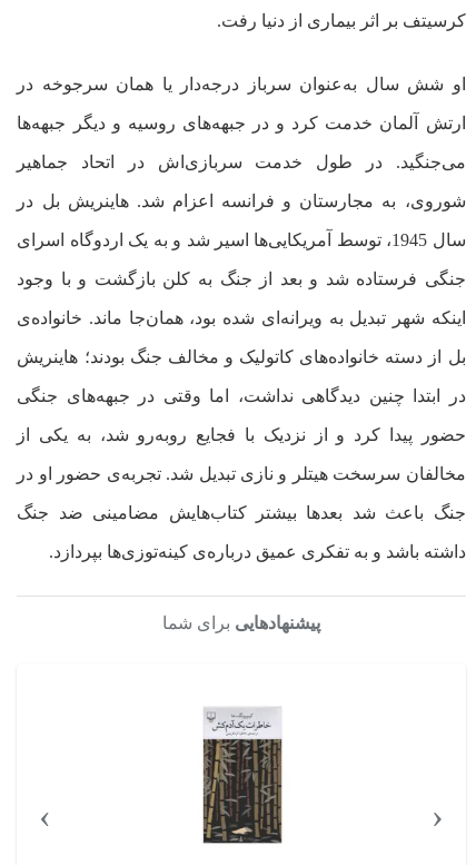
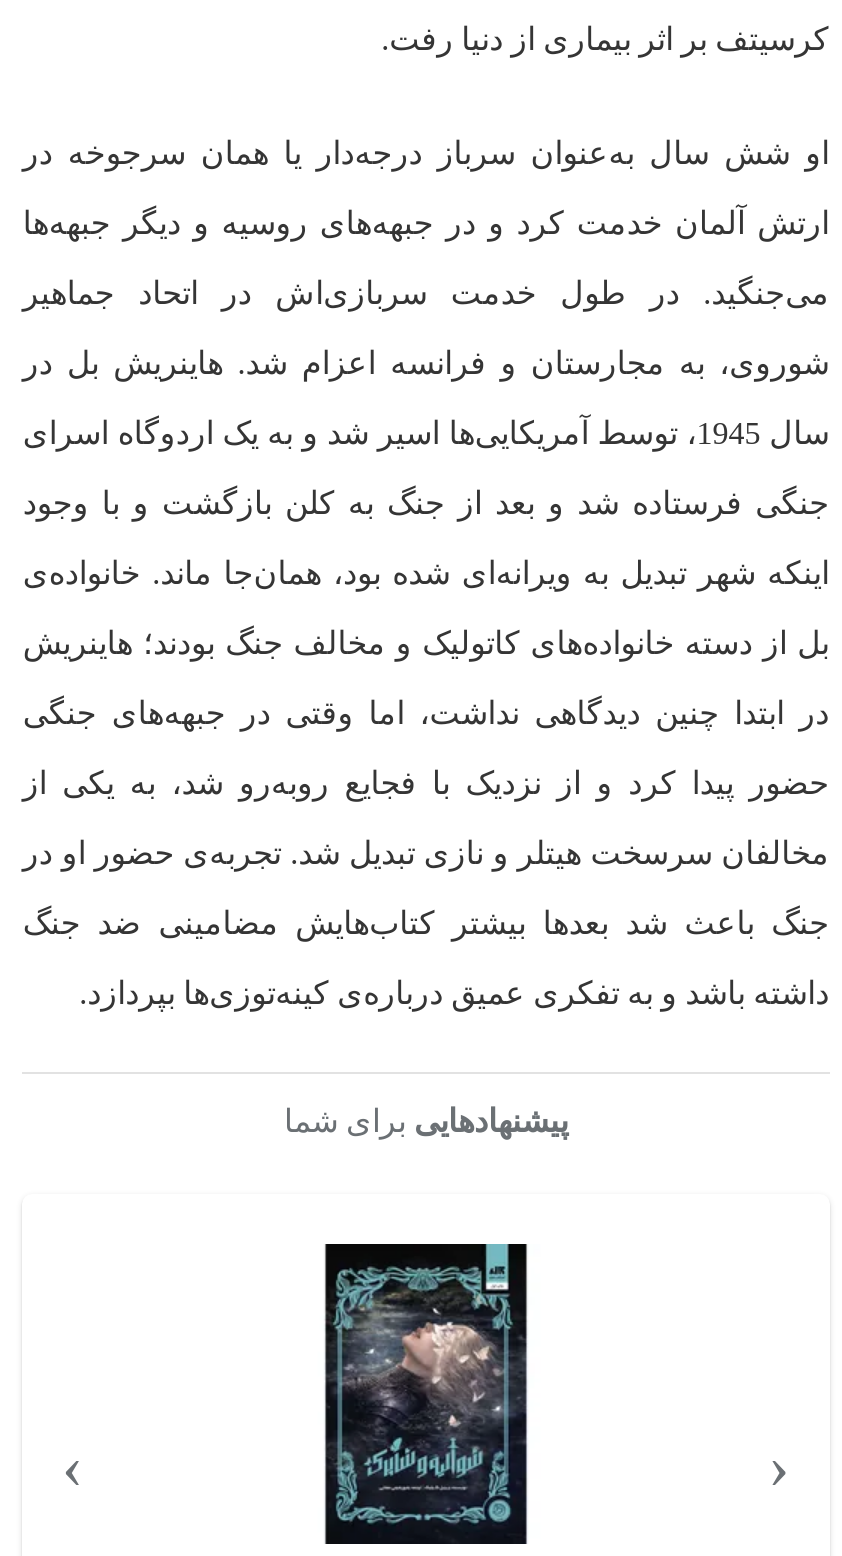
[185,691,298,858] [image] -> [322,1242,530,1546] [image]

